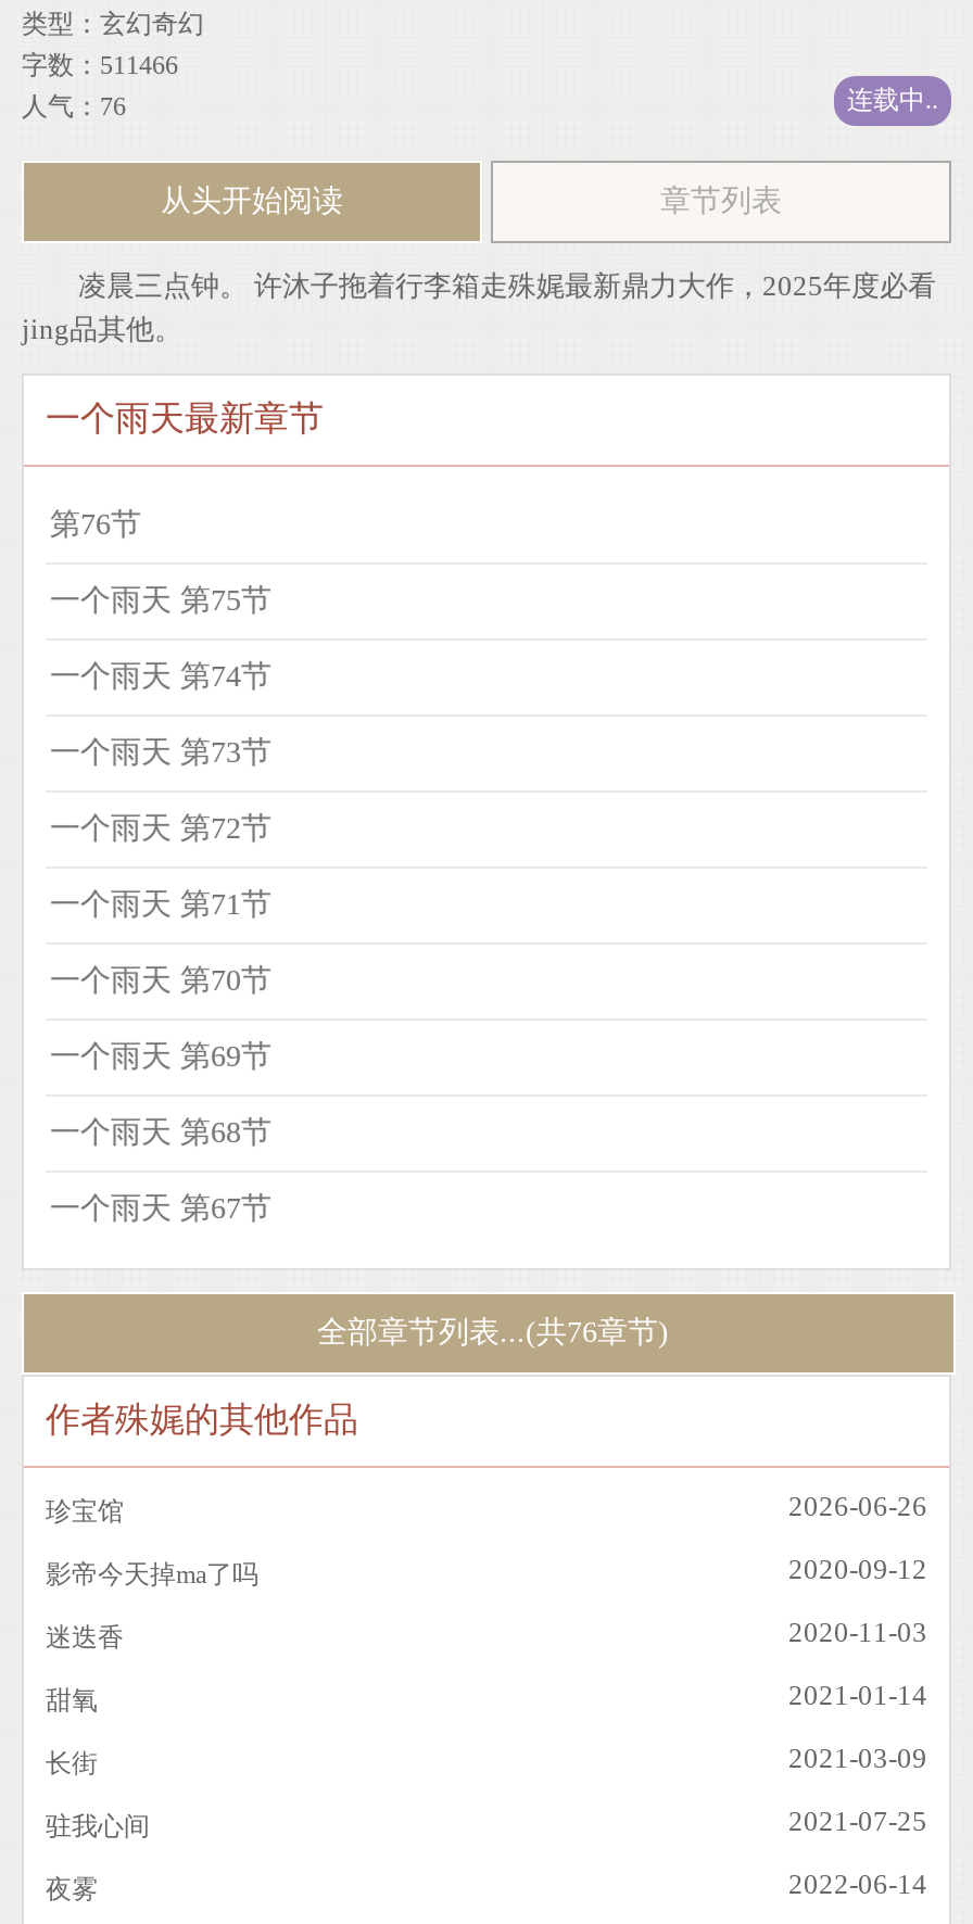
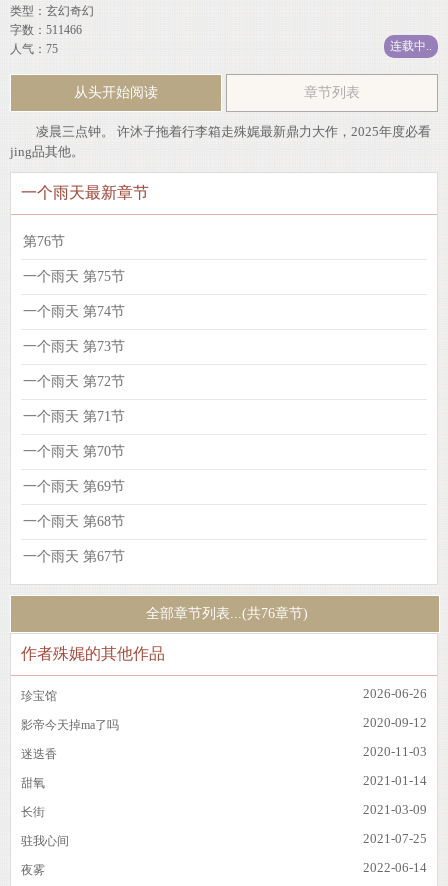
[22,91,126,122] 人气：76 -> [10,42,58,56] 人气：75

